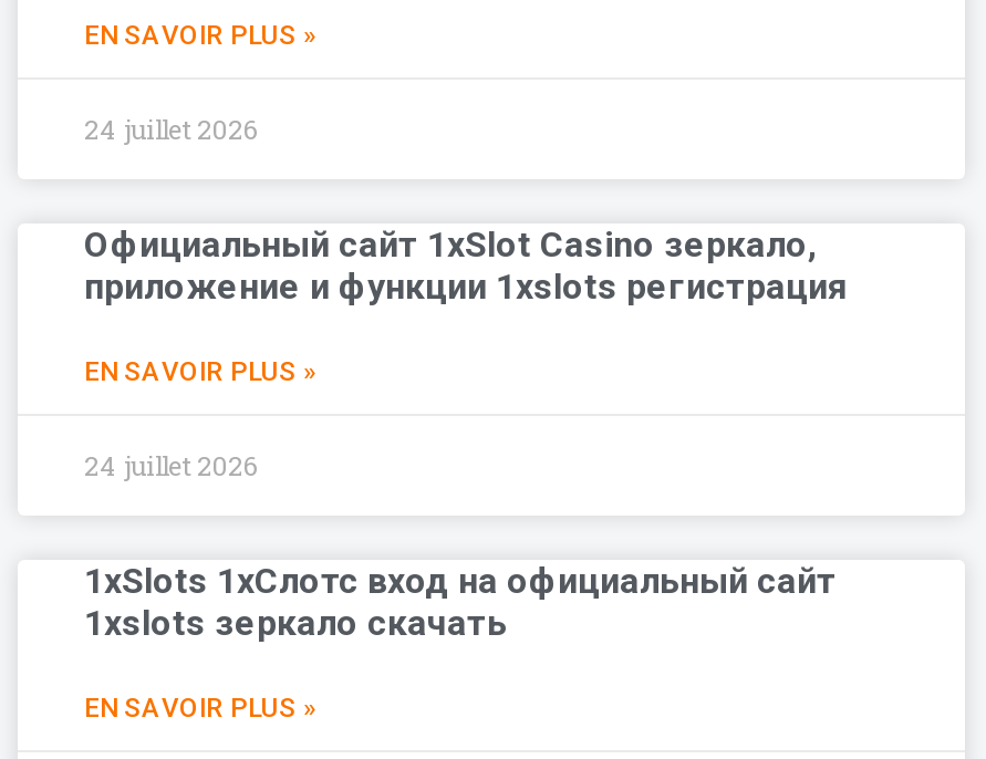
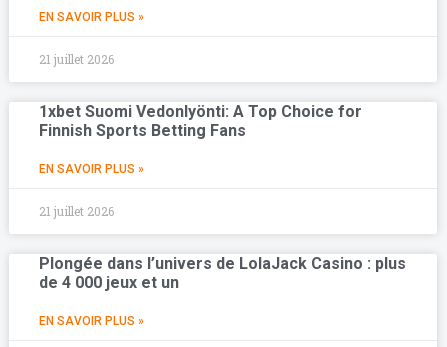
[84,111,257,146] 24 juillet 2026 -> [39,51,114,67] 21 juillet 2026
[84,223,848,308] Официальный сайт 1xSlot Casino зеркало, | приложение и функции 1xslots регистрация -> [39,102,362,140] 1xbet Suomi Vedonlyönti: A Top Choice for | Finnish Sports Betting Fans
[84,447,257,482] 24 juillet 2026 -> [39,203,114,219] 21 juillet 2026
[84,560,837,644] 1xSlots 1хСлотс вход на официальный сайт | 1xslots зеркало скачать -> [39,254,406,292] Plongée dans l’univers de LolaJack Casino : plus | de 4 000 jeux et un

